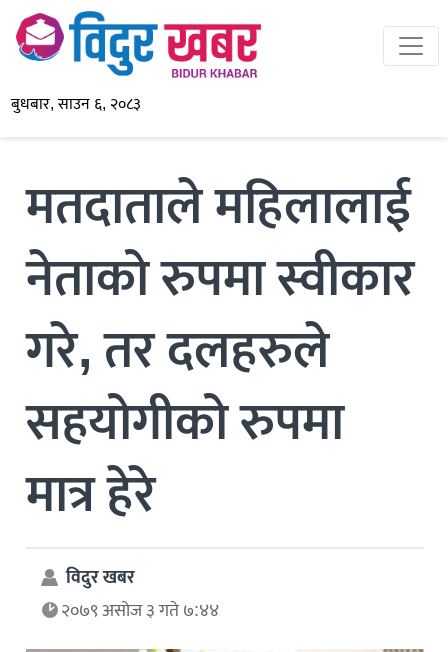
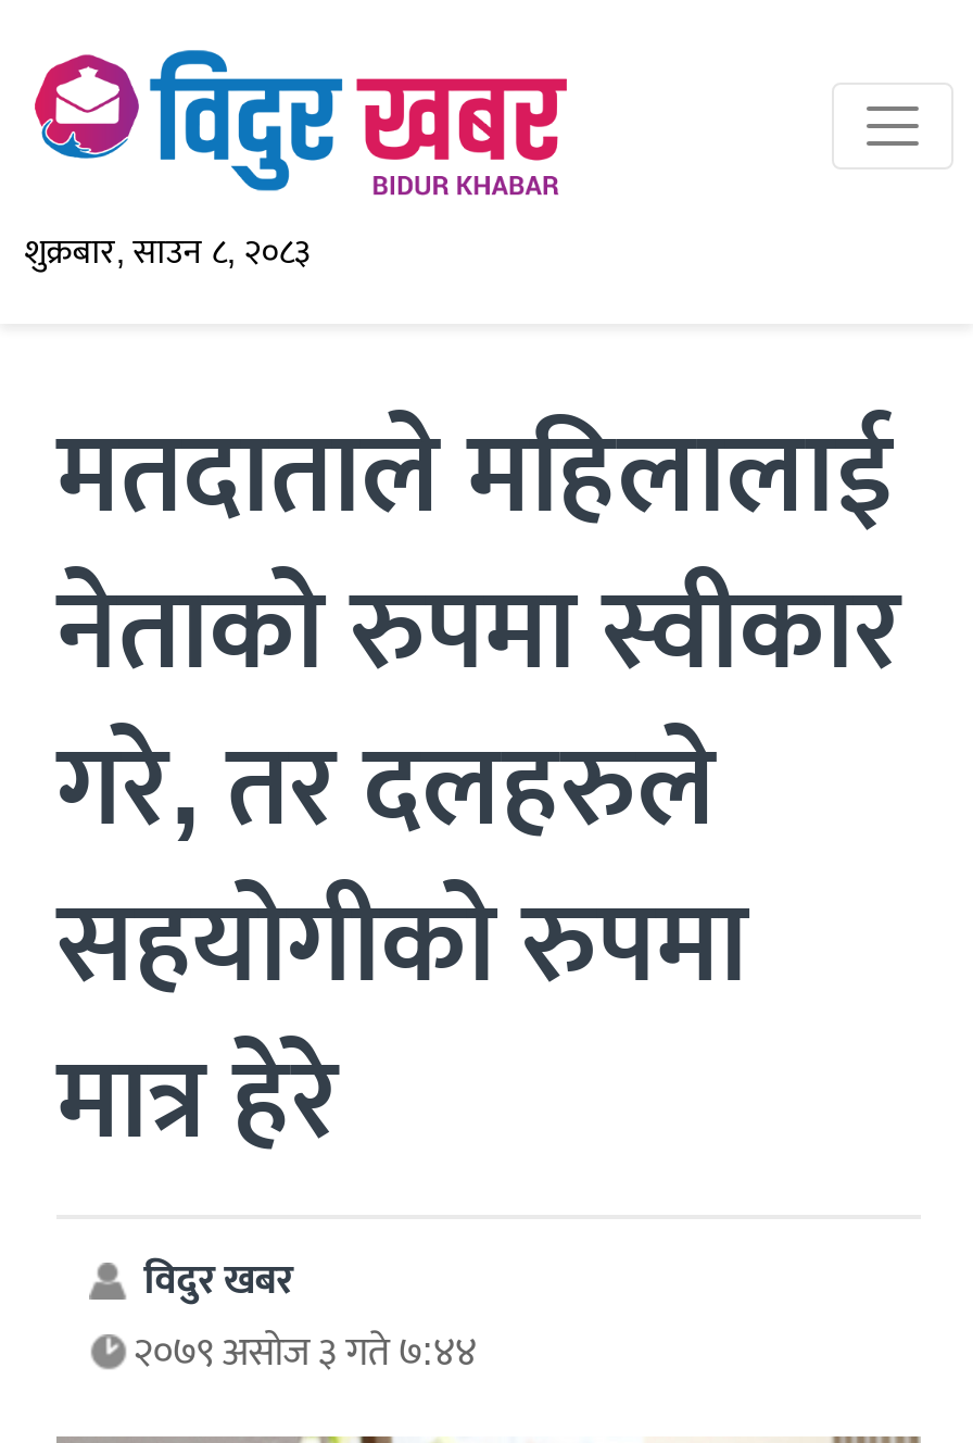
[11,91,141,118] बुधबार, साउन ६, २०८३ -> [24,224,311,283] शुक्रबार, साउन ८, २०८३

